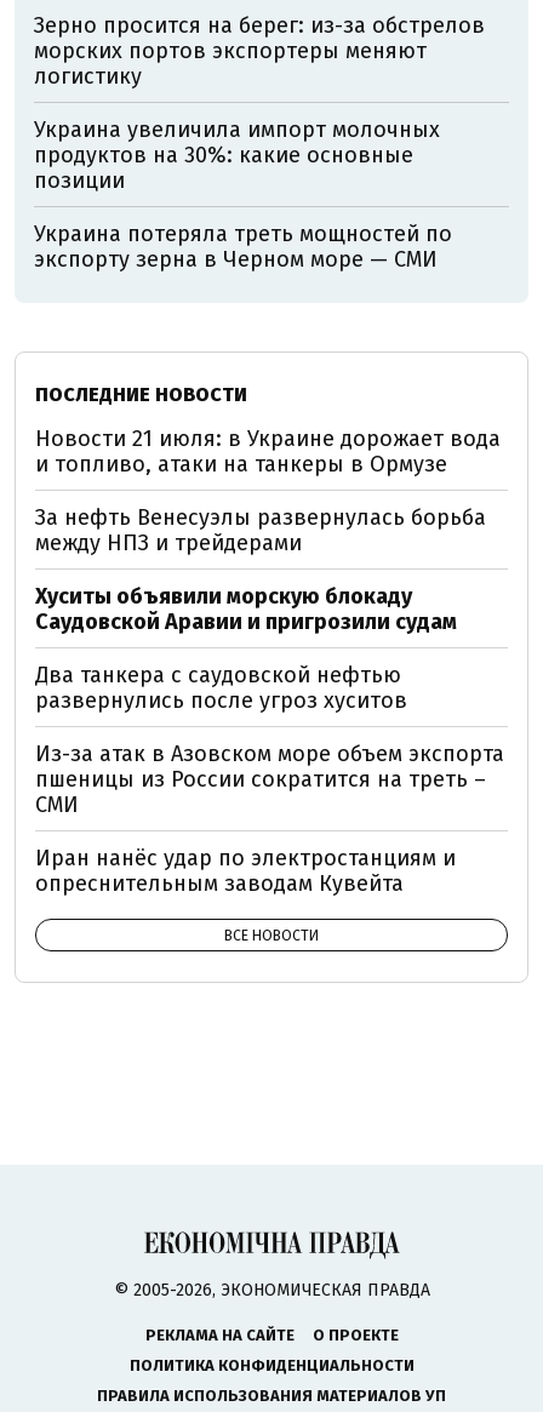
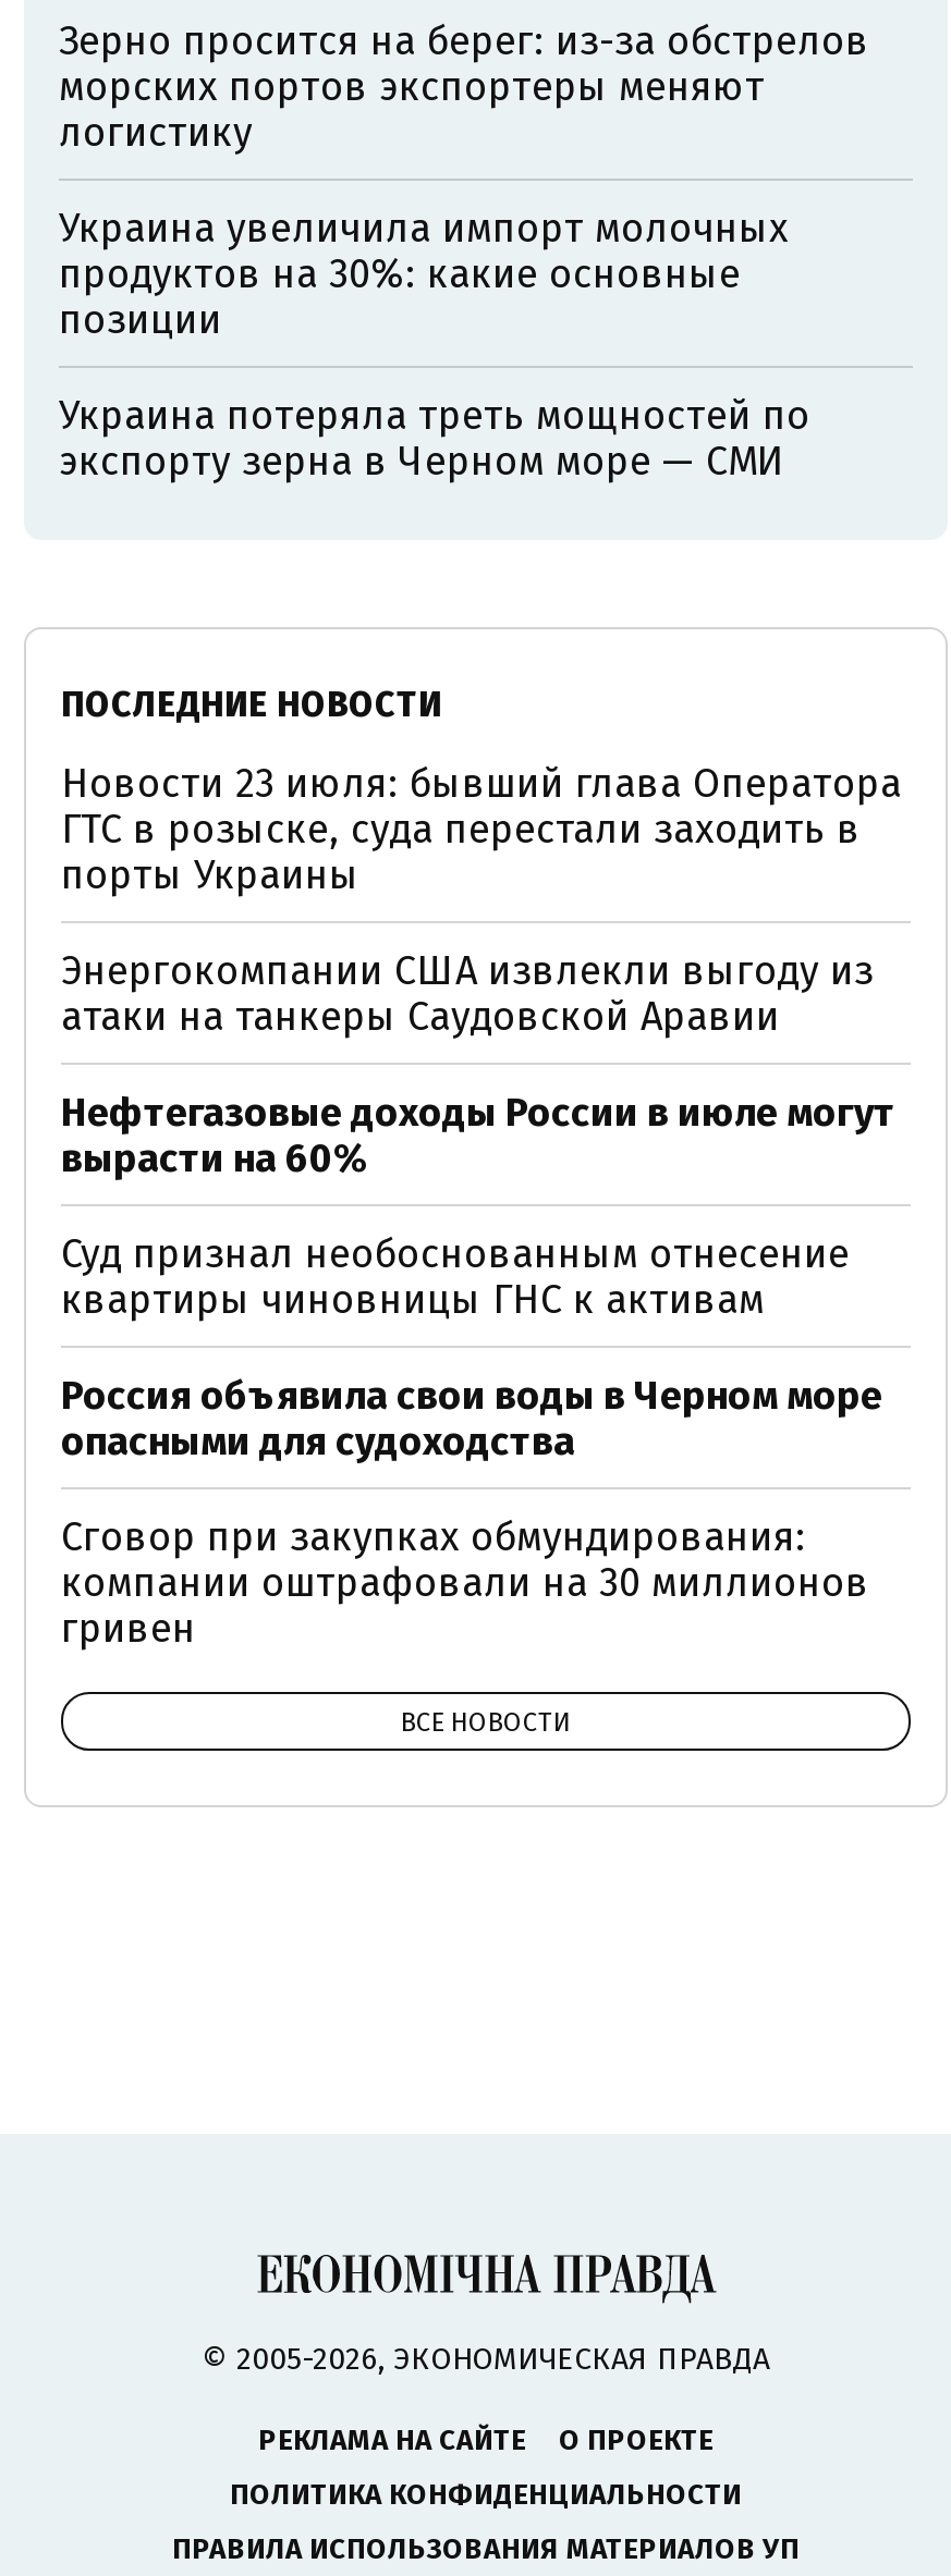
[35,425,501,477] Новости 21 июля: в Украине дорожает вода | и топливо, атаки на танкеры в Ормузе -> [61,759,902,899] Новости 23 июля: бывший глава Оператора | ГТС в розыске, суда перестали заходить в | порты Украины
[35,504,486,556] За нефть Венесуэлы развернулась борьба | между НПЗ и трейдерами -> [61,947,874,1040] Энергокомпании США извлекли выгоду из | атаки на танкеры Саудовской Аравии
[35,583,457,635] Хуситы объявили морскую блокаду | Саудовской Аравии и пригрозили судам -> [61,1088,895,1182] Нефтегазовые доходы России в июле могут | вырасти на 60%
[35,661,407,714] Два танкера с саудовской нефтью | развернулись после угроз хуситов -> [61,1230,850,1323] Суд признал необоснованным отнесение | квартиры чиновницы ГНС к активам
[35,740,504,818] Из-за атак в Азовском море объем экспорта | пшеницы из России сократится на треть – | СМИ -> [61,1371,882,1465] Россия объявила свои воды в Черном море | опасными для судоходства
[35,844,456,897] Иран нанёс удар по электростанциям и | опреснительным заводам Кувейта -> [61,1513,869,1652] Сговор при закупках обмундирования: | компании оштрафовали на 30 миллионов | гривен

